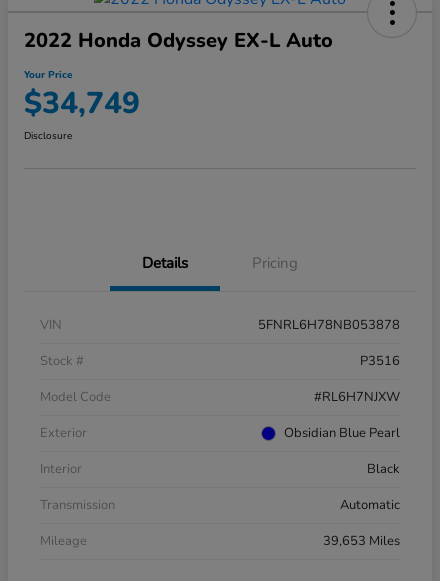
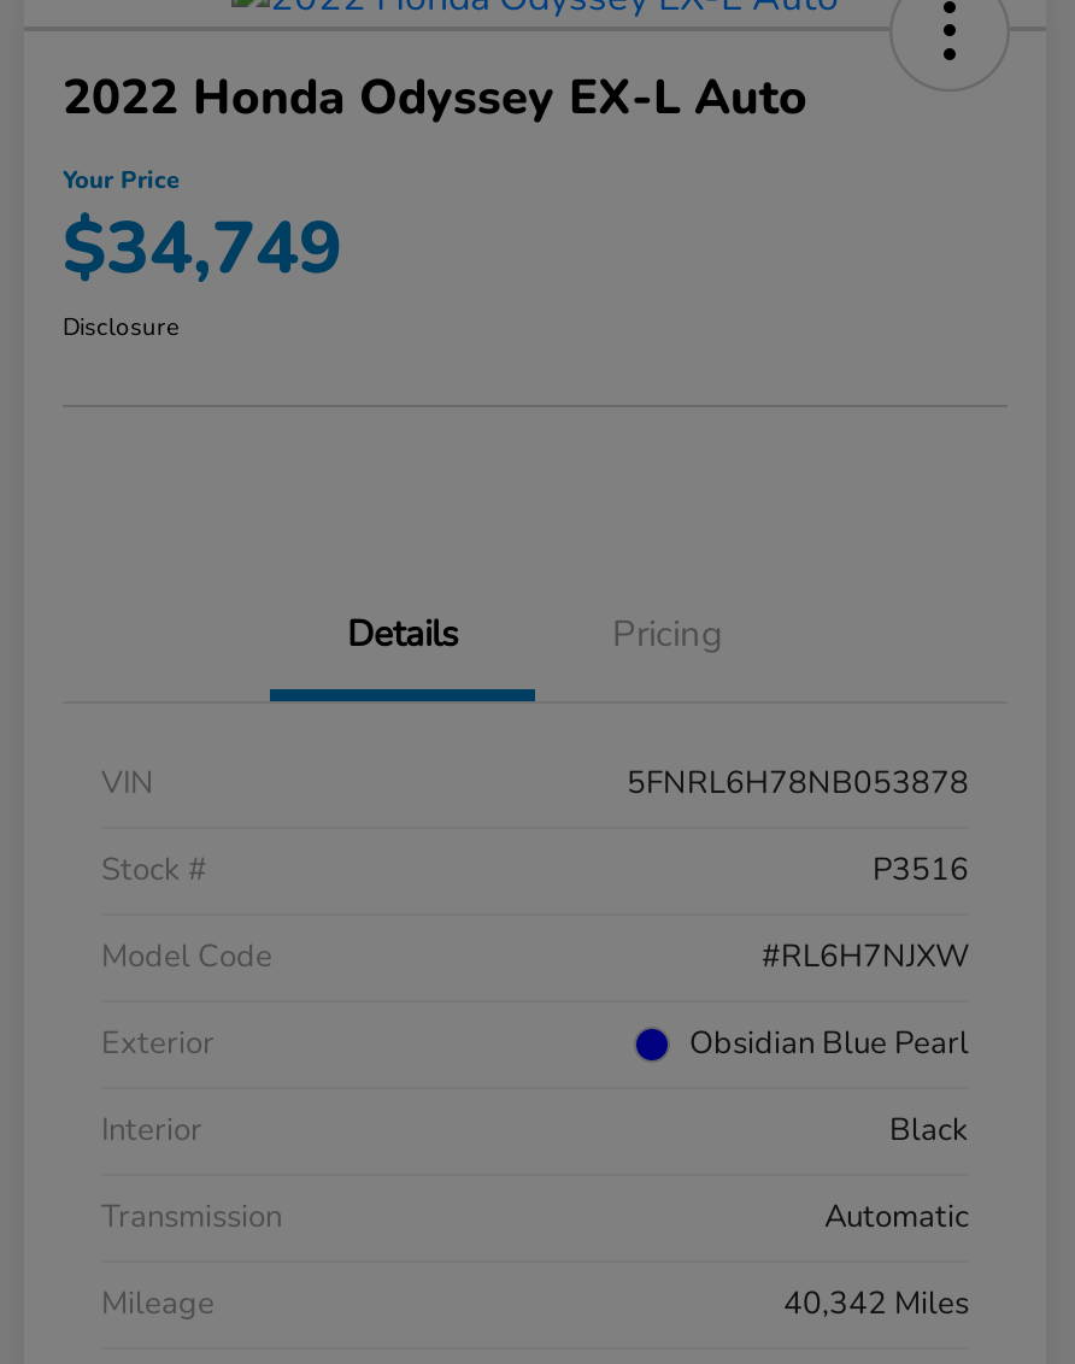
[323,532,400,550] 39,653 Miles -> [783,1283,969,1326] 40,342 Miles

